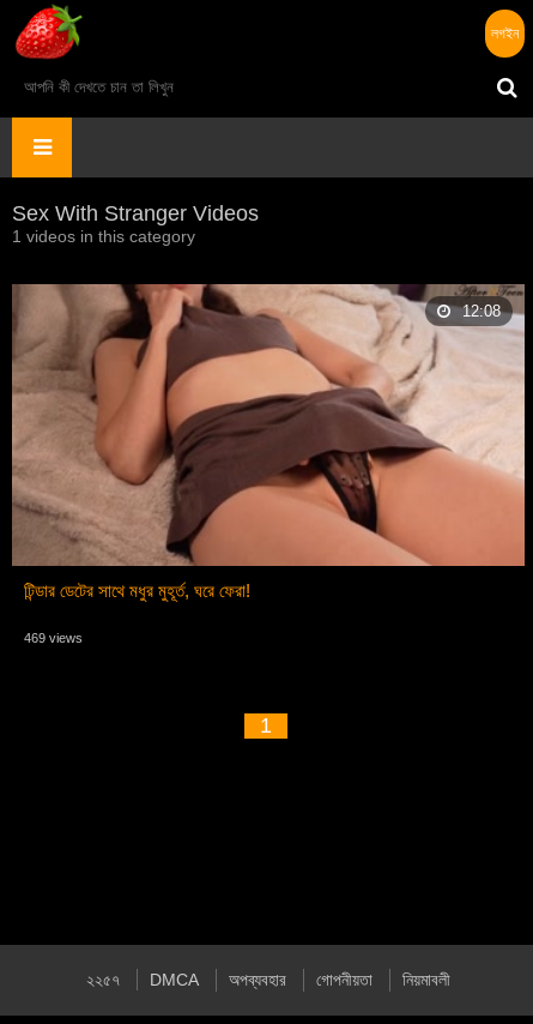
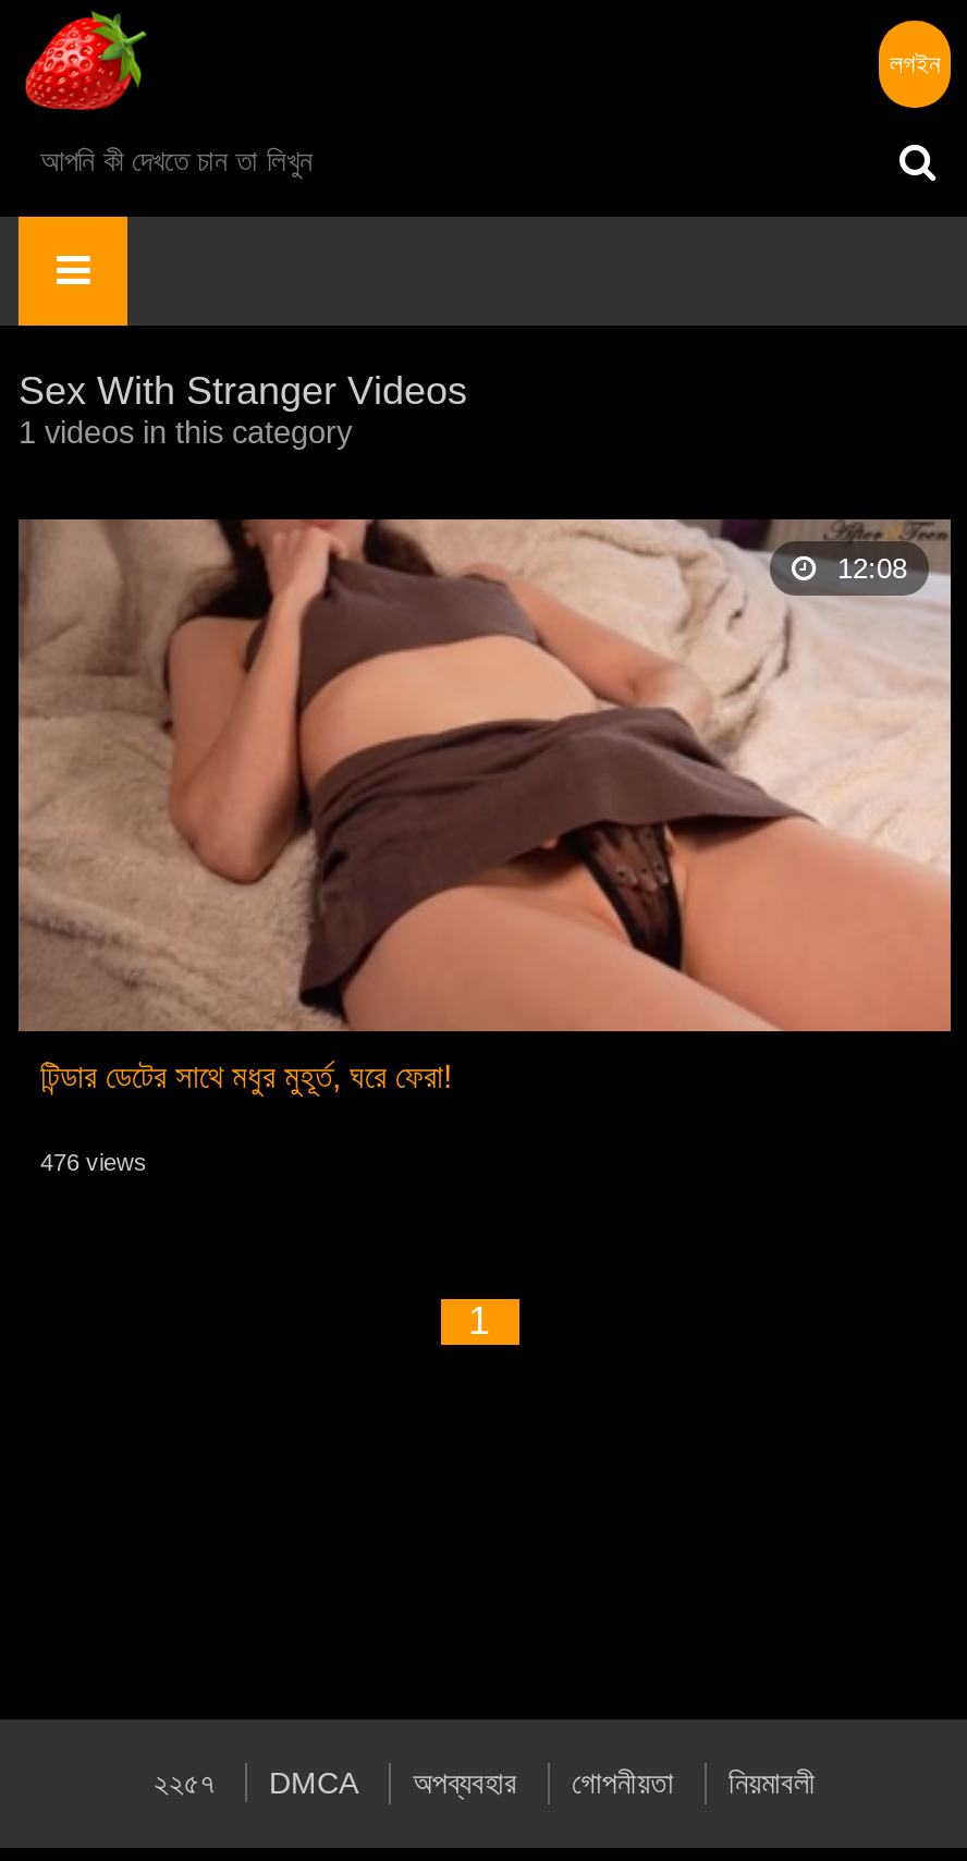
[24,631,83,646] 469 views -> [40,1150,147,1176] 476 views

